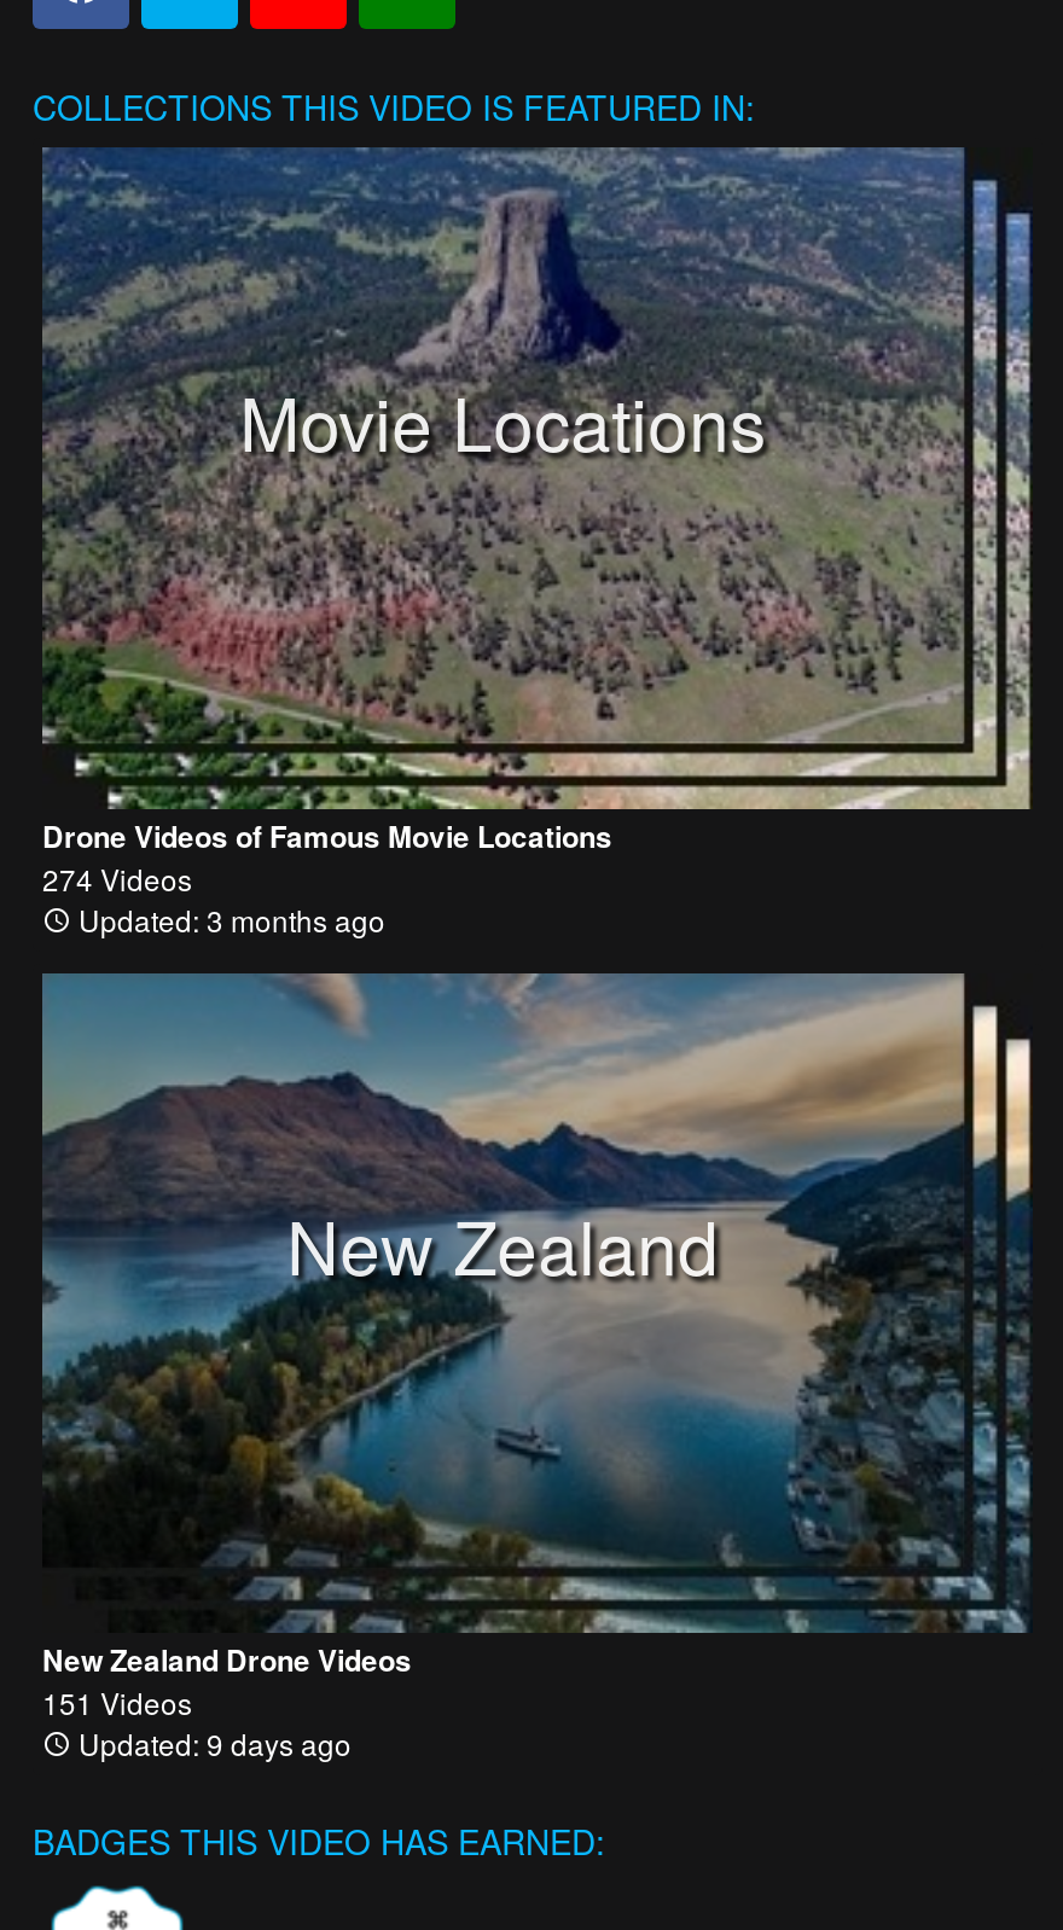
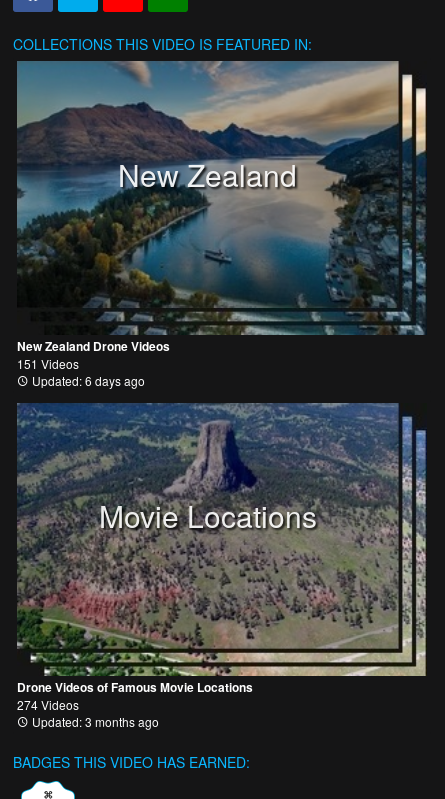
moved [37,140,1035,939] -> [15,399,428,730]: [image] | Movie Locations | Drone Videos of Famous Movie Locations | 274 Videos | Updated: 3 months ago
none -> [29,372,145,389] Updated: 6 days ago
moved [42,971,1033,1635] -> [17,60,427,336]: [image] | New Zealand
moved [42,1638,412,1722] -> [17,337,170,372]: New Zealand Drone Videos | 151 Videos
[71,1722,352,1763] Updated: 9 days ago -> none

